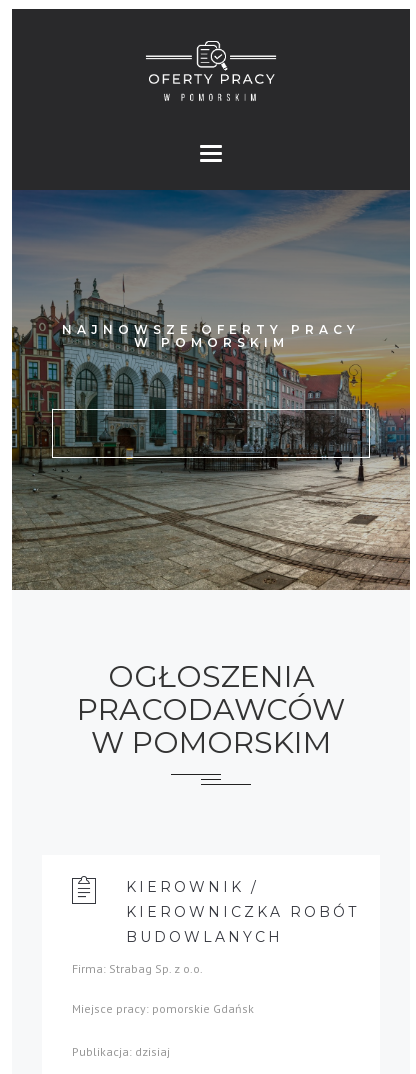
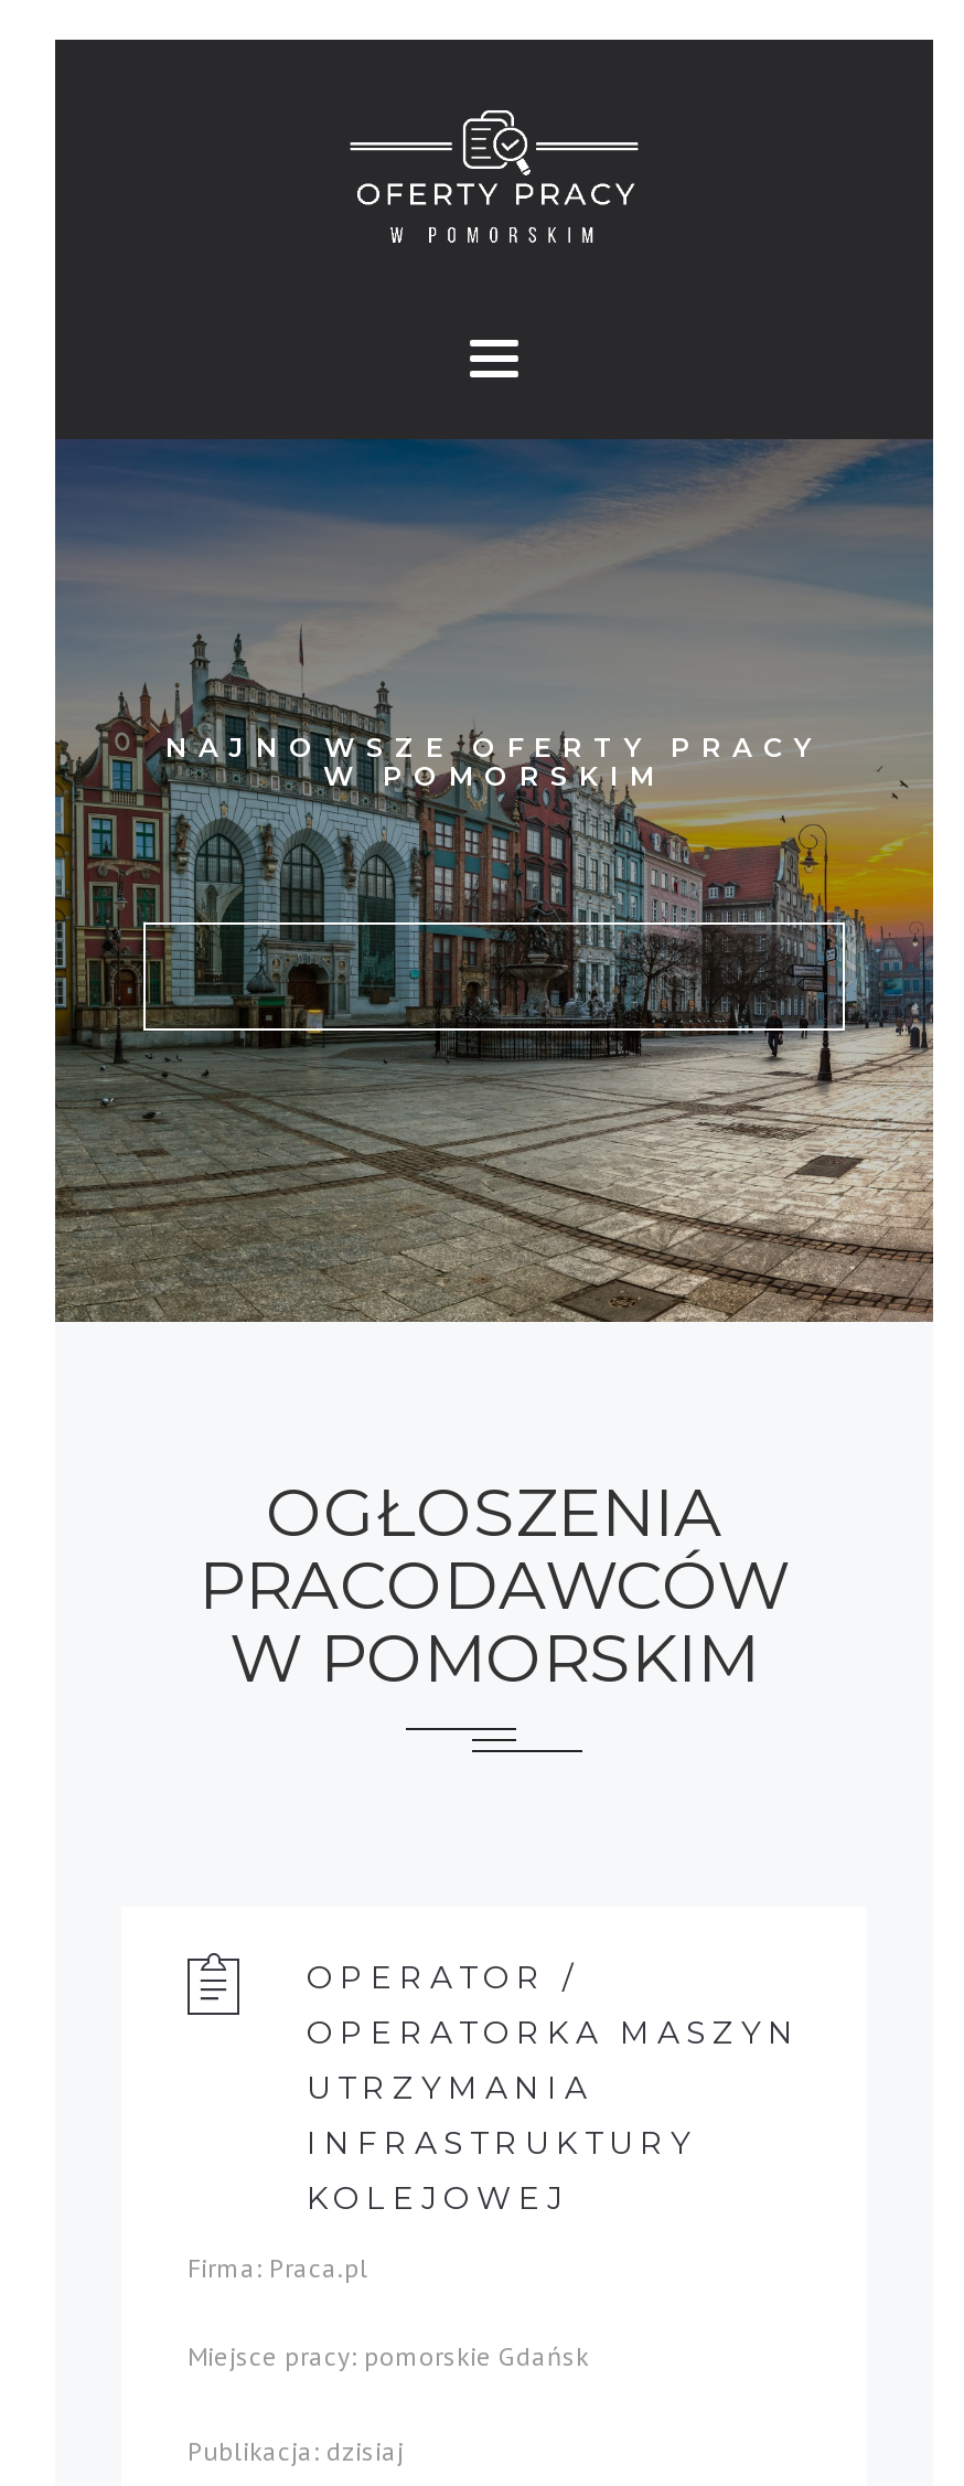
[126,878,359,946] KIEROWNIK / | KIEROWNICZKA ROBÓT | BUDOWLANYCH -> [307,1959,801,2219] OPERATOR / | OPERATORKA MASZYN | UTRZYMANIA | INFRASTRUKTURY | KOLEJOWEJ
[72,961,203,976] Firma: Strabag Sp. z o.o. -> [188,2252,368,2285] Firma: Praca.pl

